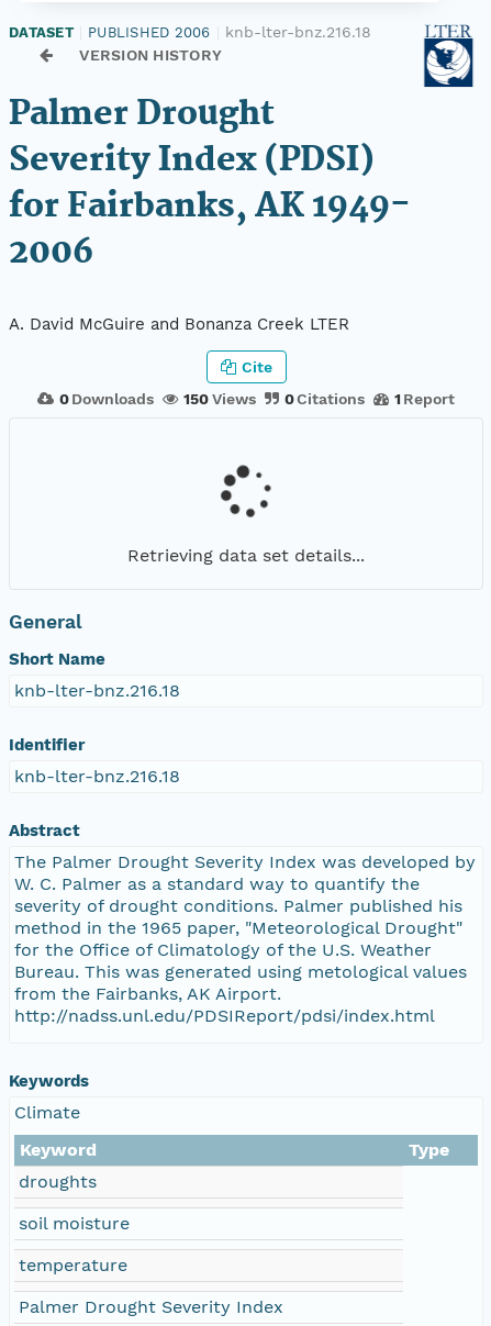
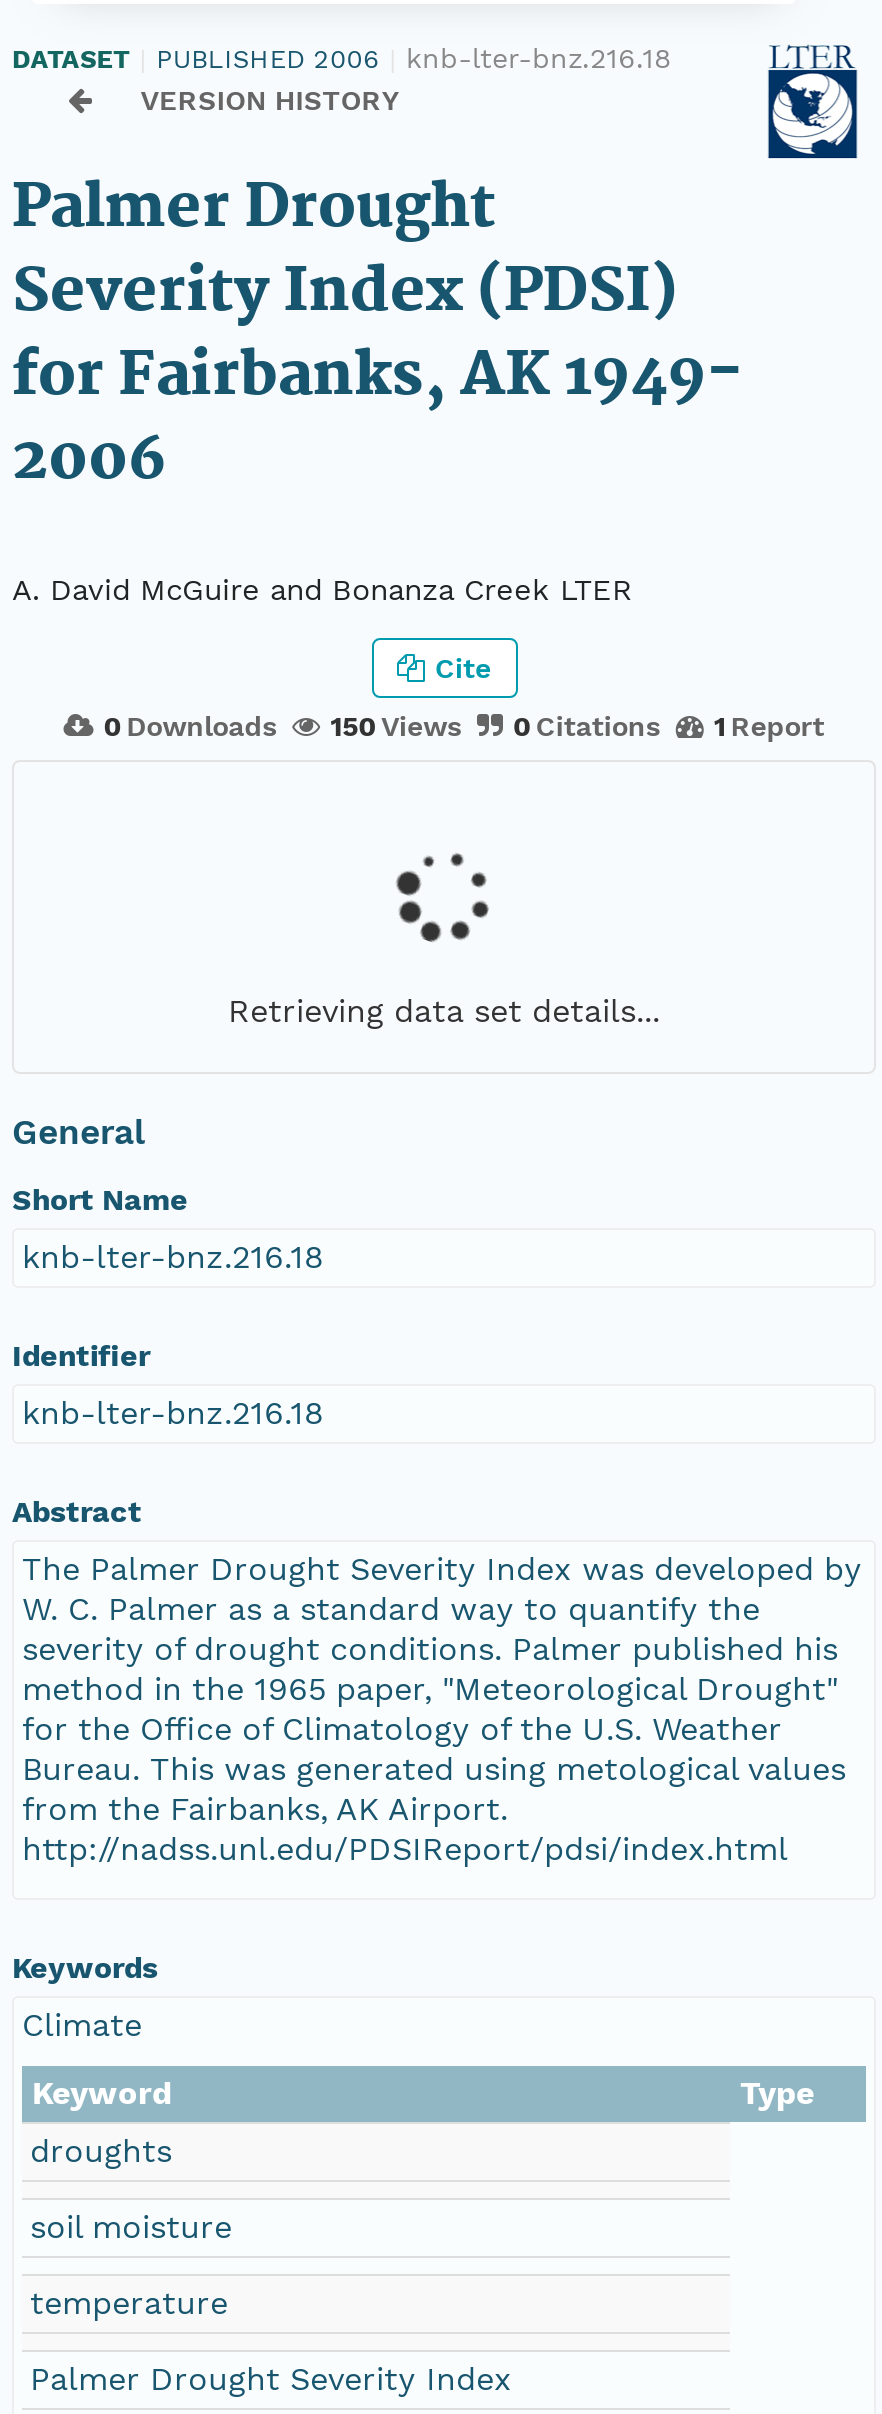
[220,464,272,519] [image] -> [394,846,490,944] [image]

